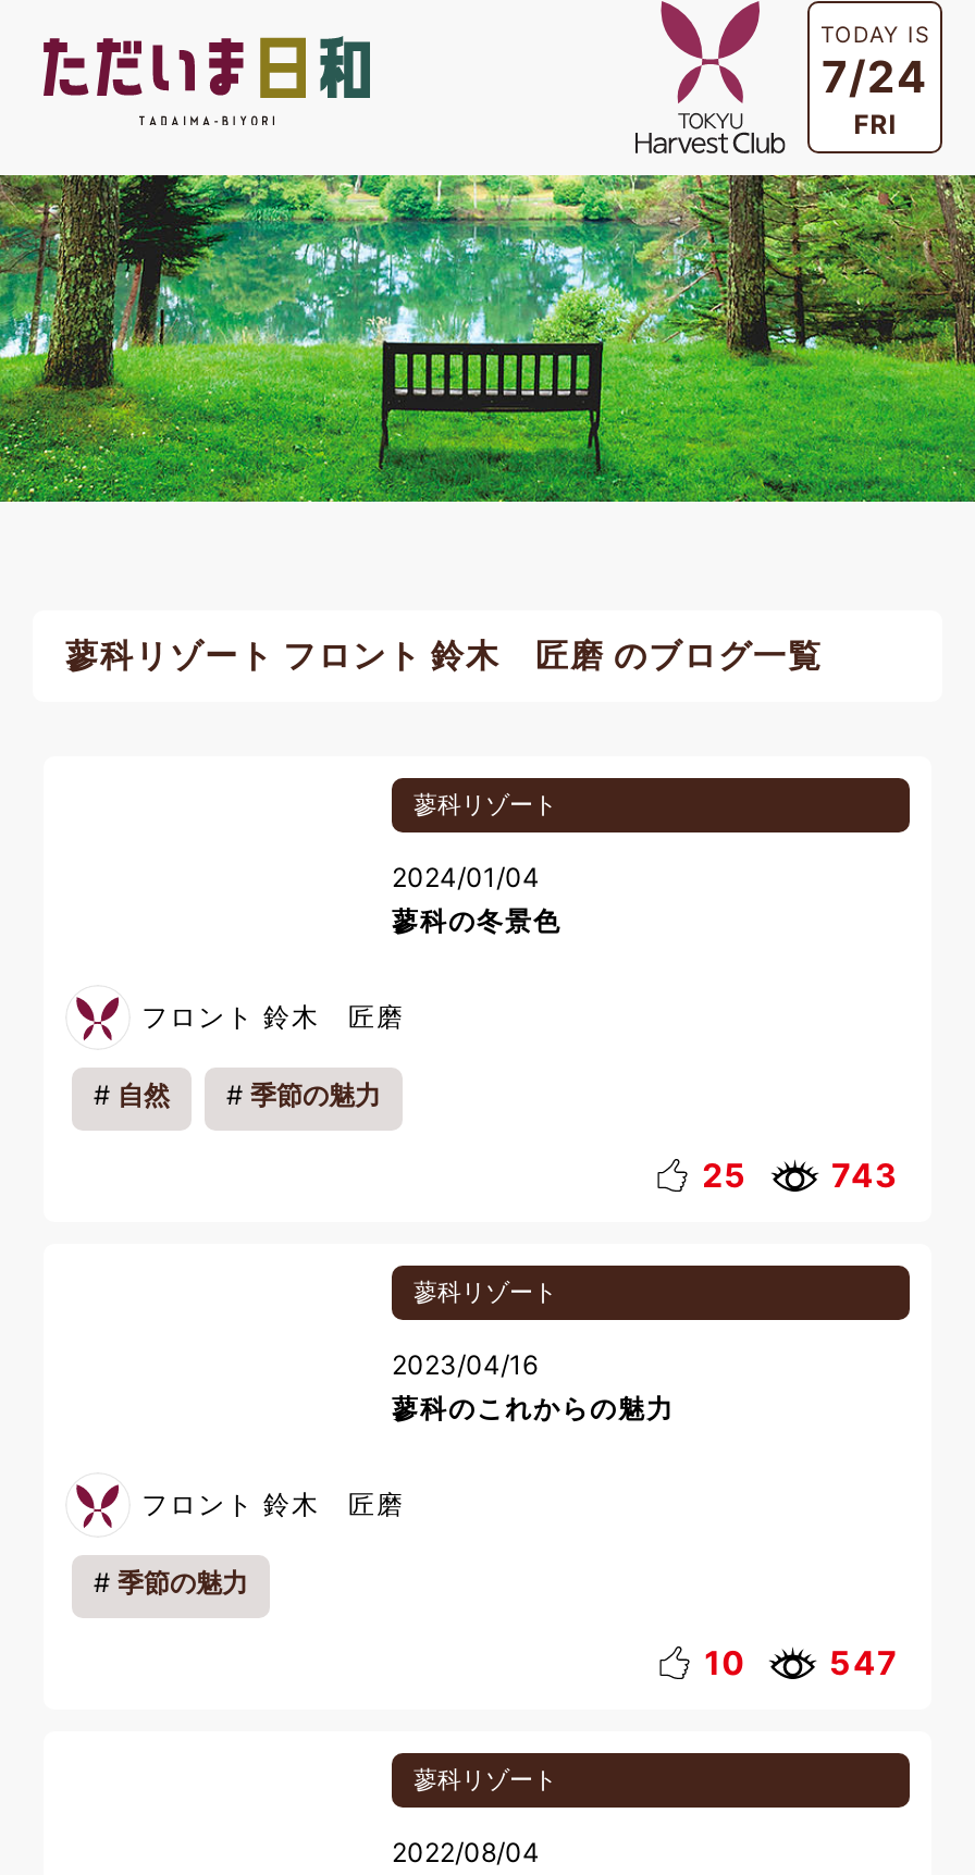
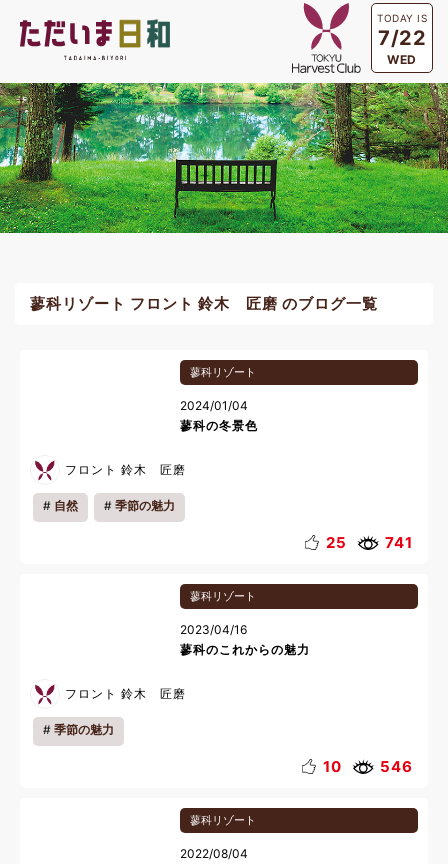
[822,51,928,140] 7/24 | FRI -> [378,26,426,67] 7/22 | WED
[831,1155,899,1196] 743 -> [385,533,413,552] 741
[829,1642,899,1683] 547 -> [380,757,413,776] 546

